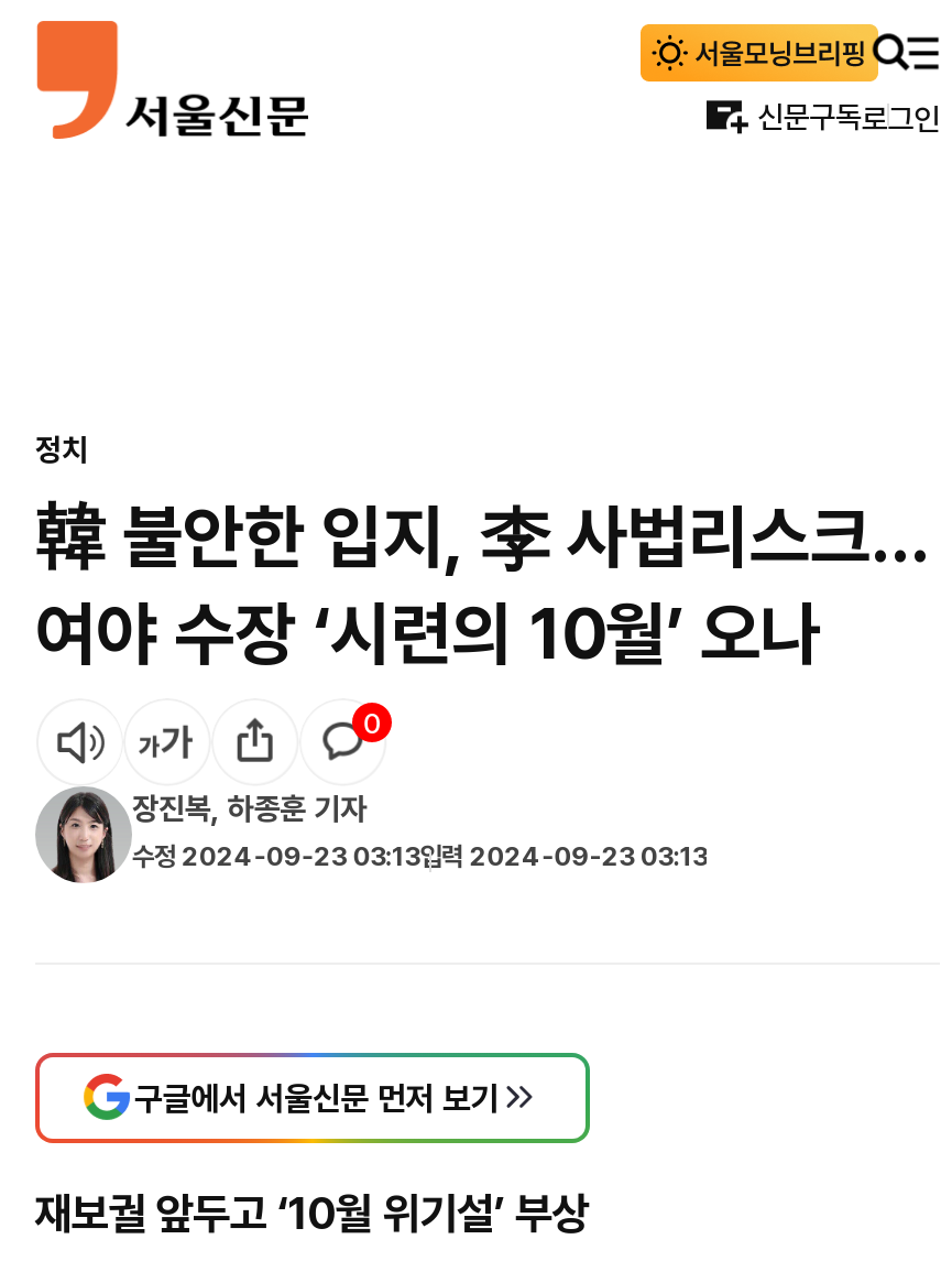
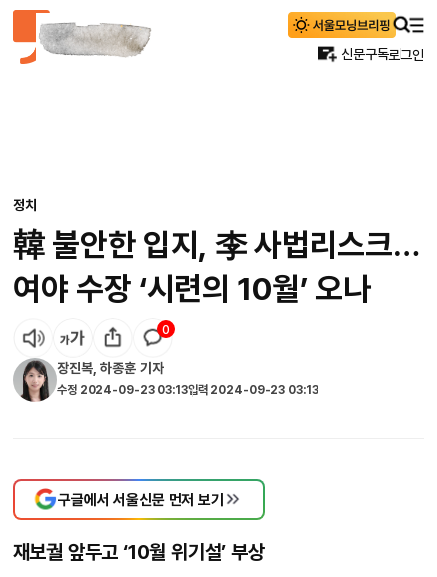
[42,20,337,139] [image] -> [35,13,152,63] [image]

